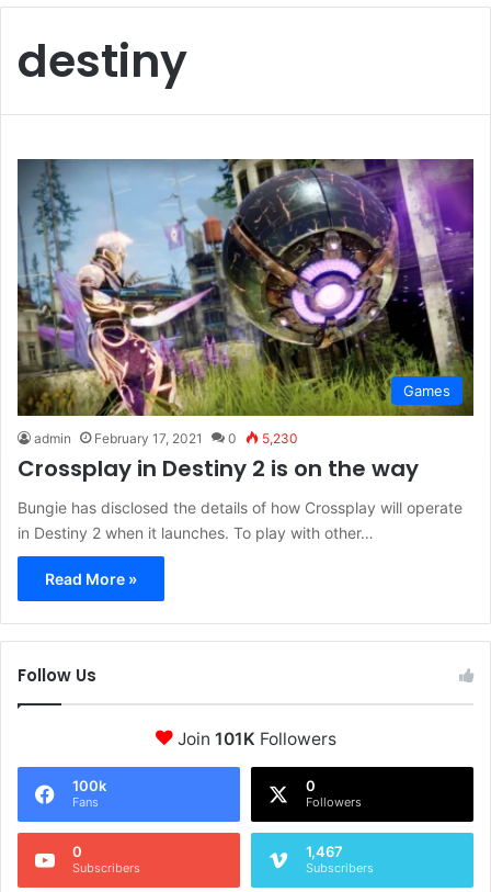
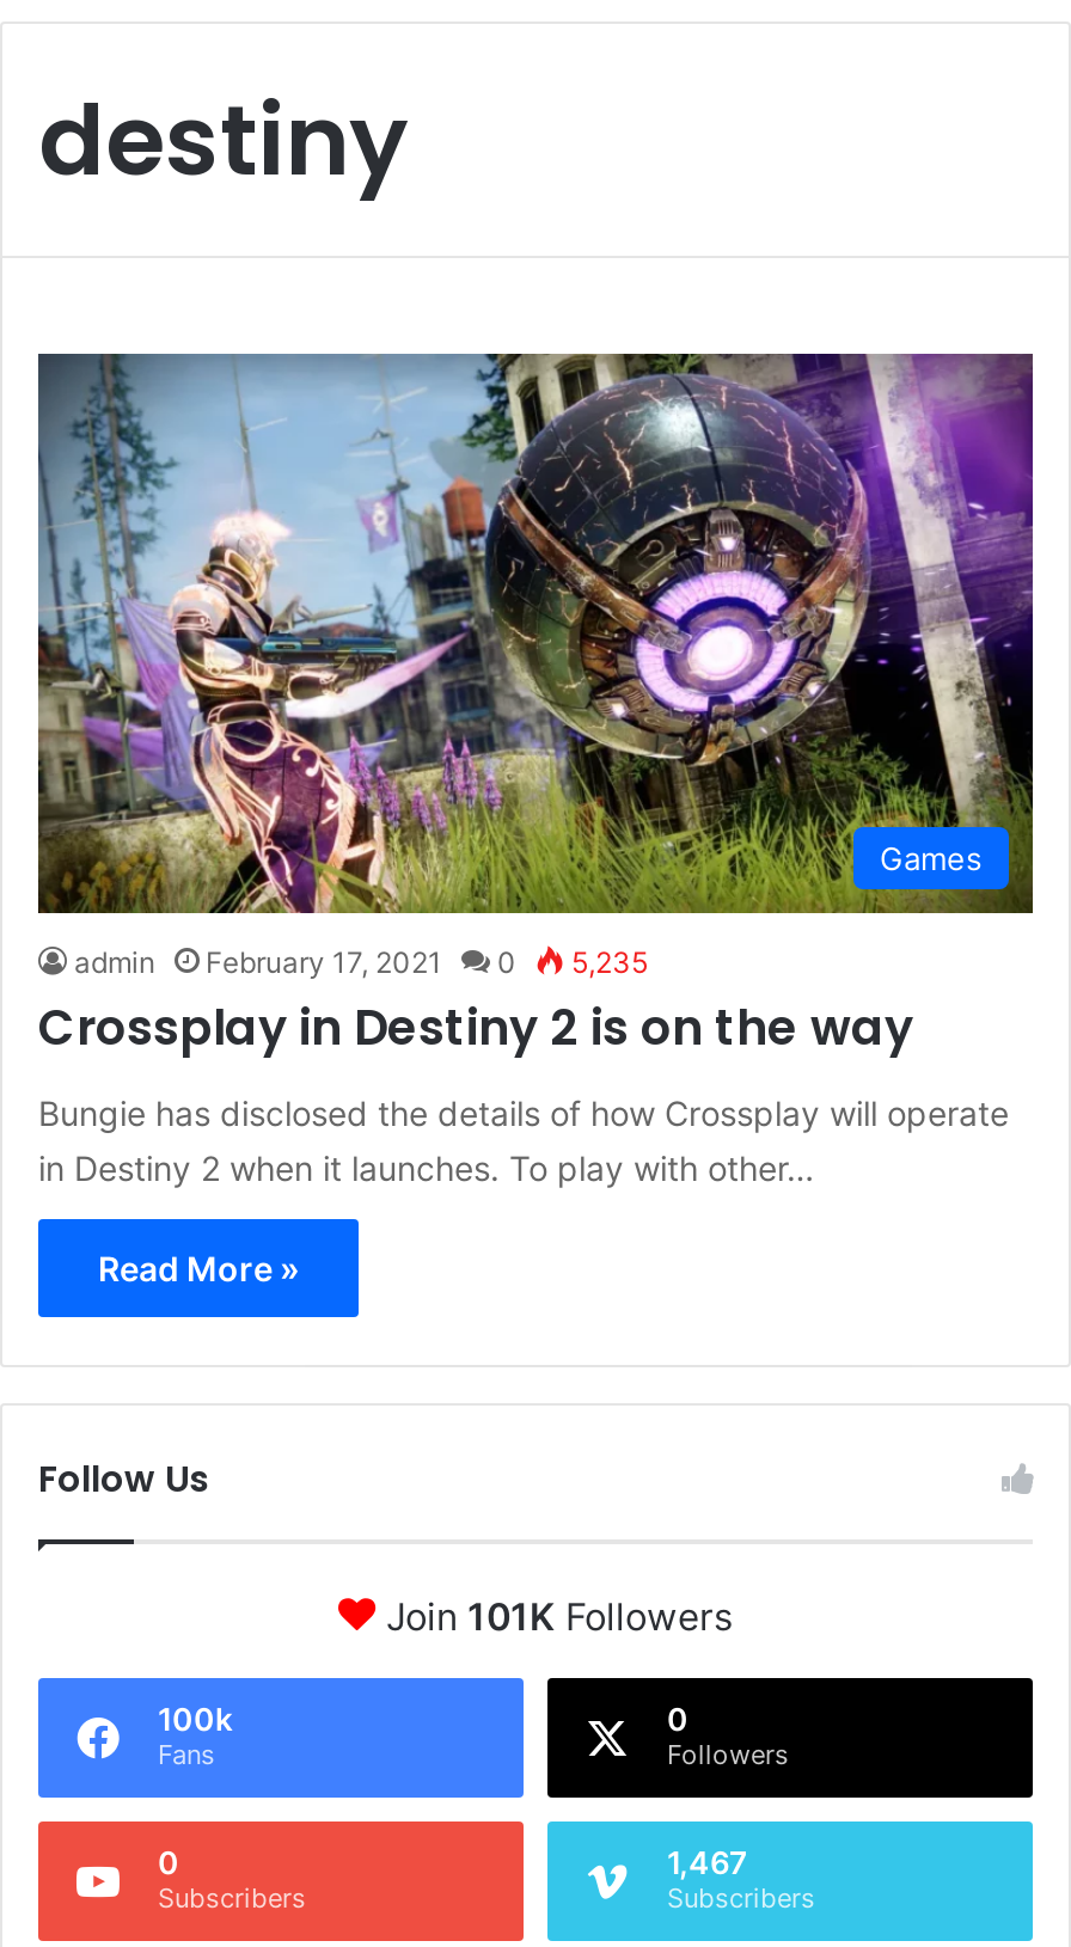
[34,430,298,447] admin February 17, 2021 0 5,230 -> [74,943,648,979] admin February 17, 2021 0 5,235

